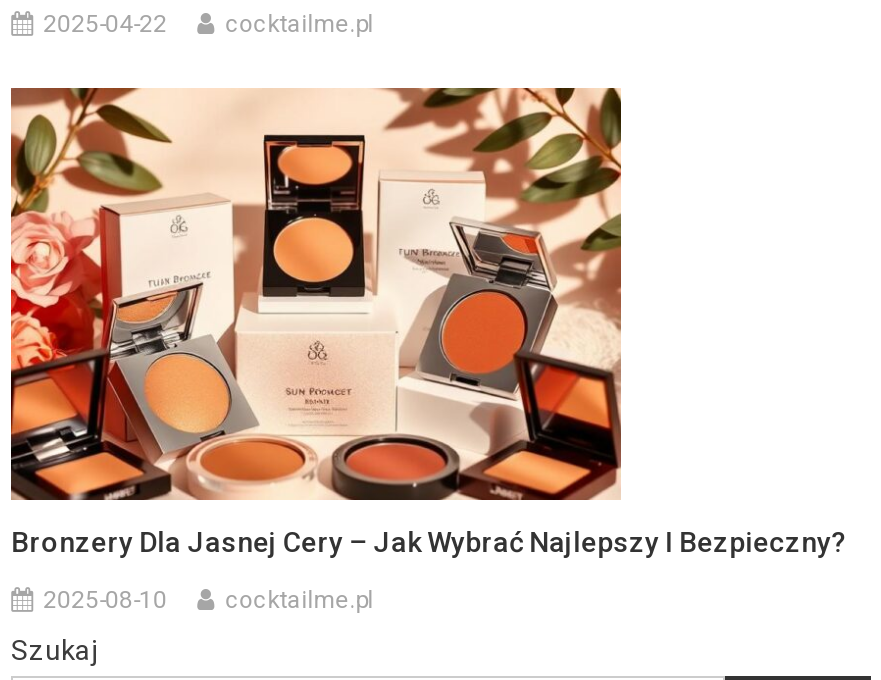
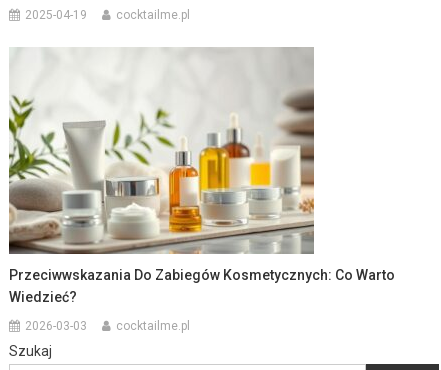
[43,11,167,39] 2025-04-22 -> [25,8,87,22] 2025-04-19
[9,86,847,559] [image] | Bronzery Dla Jasnej Cery – Jak Wybrać Najlepszy I Bezpieczny? -> [8,47,395,305] [image] | Przeciwwskazania Do Zabiegów Kosmetycznych: Co Warto | Wiedzieć?
[43,587,167,615] 2025-08-10 -> [25,319,87,333] 2026-03-03

